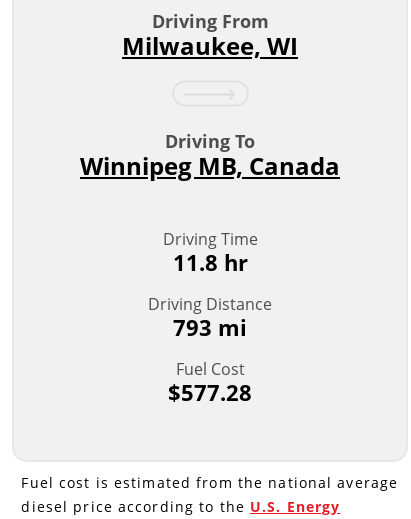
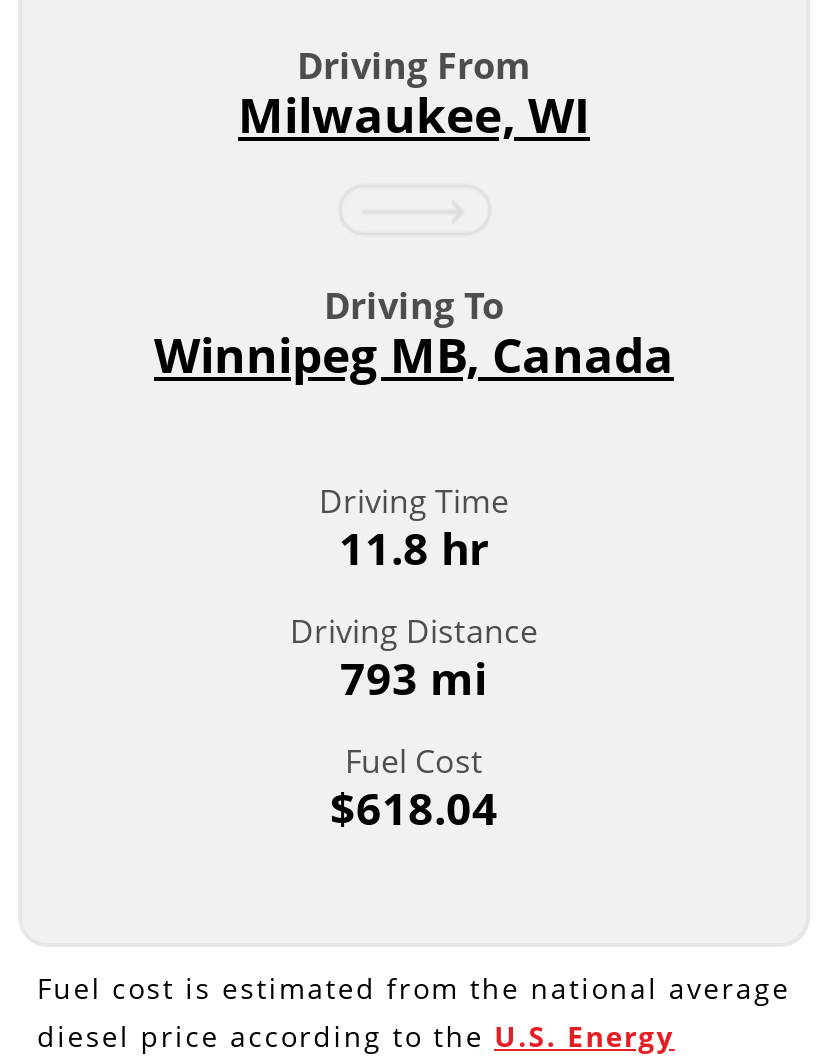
[168,376,252,406] $577.28 -> [330,776,498,836] $618.04

